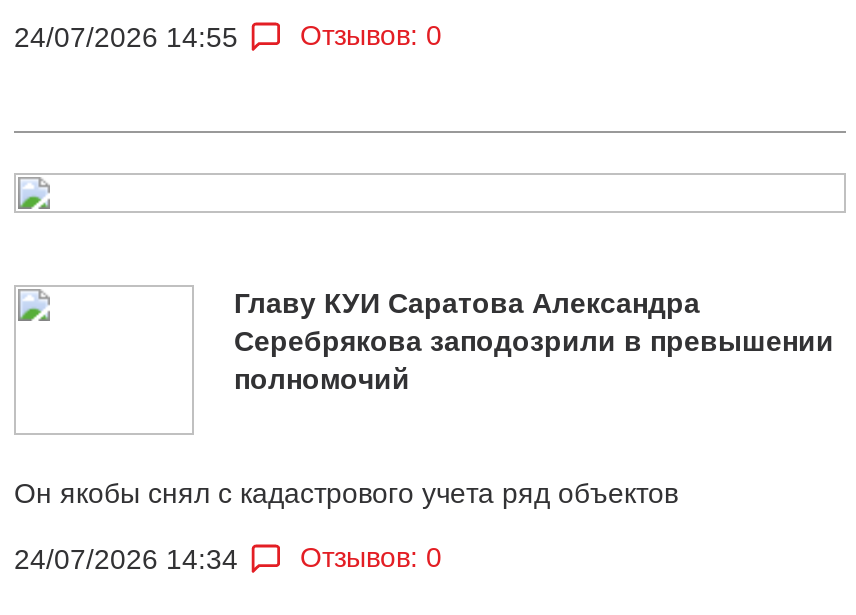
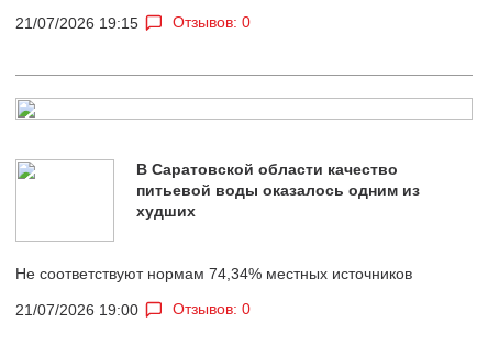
[14,18,442,52] 24/07/2026 14:55 Отзывов: 0 -> [15,13,251,32] 21/07/2026 19:15 Отзывов: 0
[234,286,834,394] Главу КУИ Саратова Александра | Серебрякова заподозрили в превышении | полномочий -> [136,160,420,219] В Саратовской области качество | питьевой воды оказалось одним из | худших
[14,476,678,508] Он якобы снял с кадастрового учета ряд объектов -> [15,264,412,282] Не соответствуют нормам 74,34% местных источников
[14,540,442,574] 24/07/2026 14:34 Отзывов: 0 -> [15,300,251,318] 21/07/2026 19:00 Отзывов: 0

